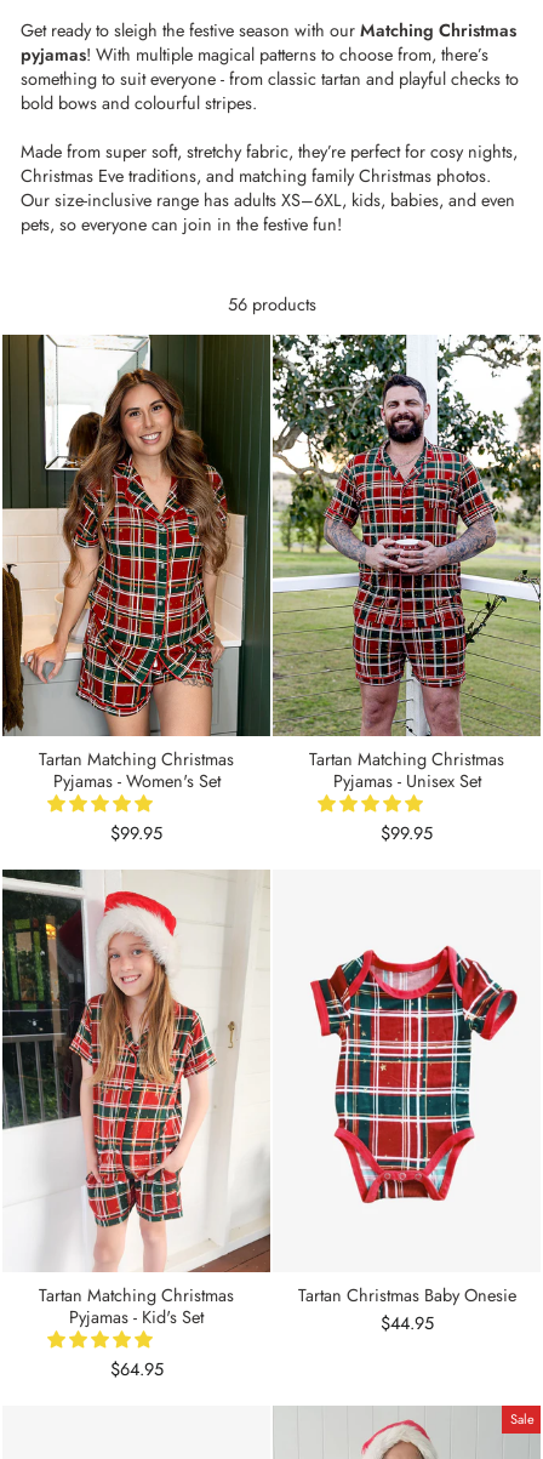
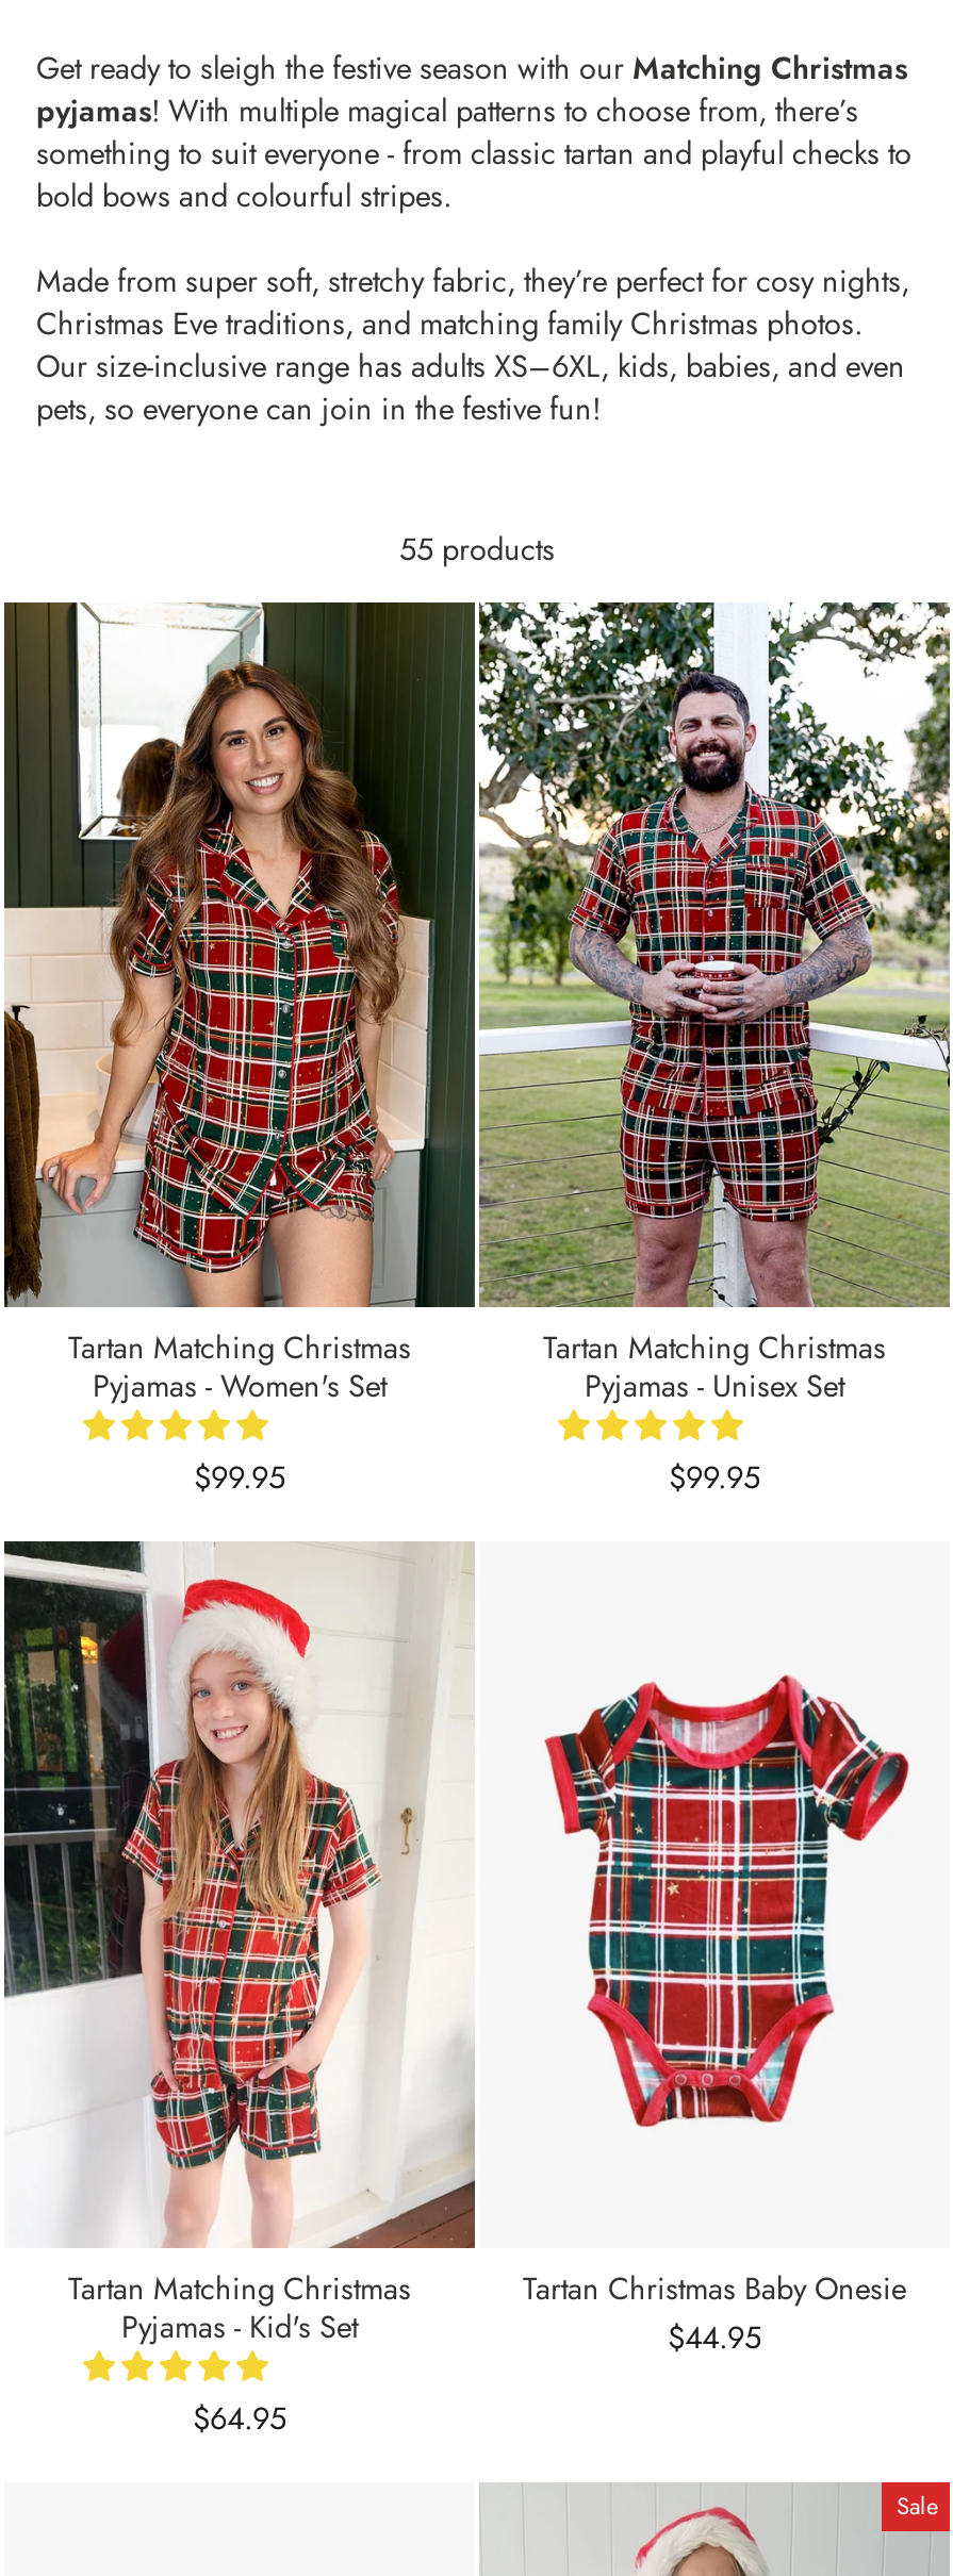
[227,292,316,316] 56 products -> [399,527,555,569] 55 products

